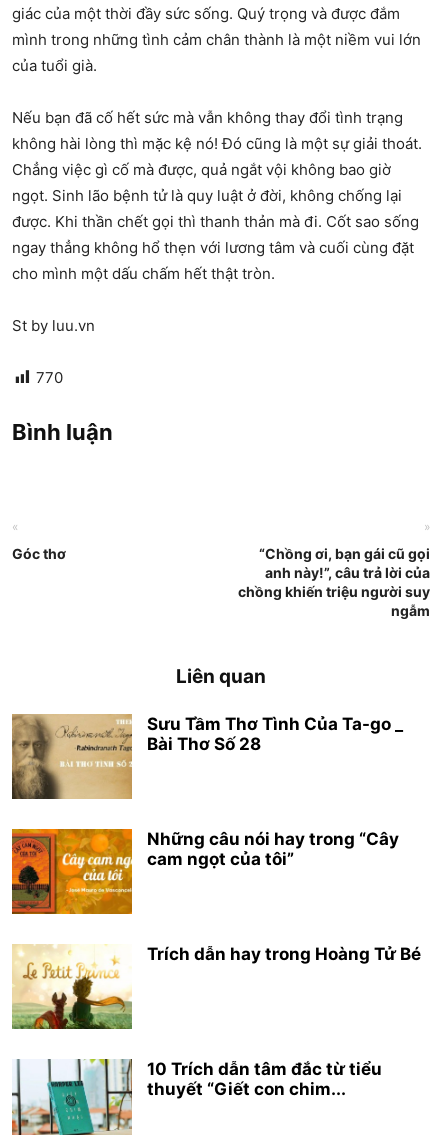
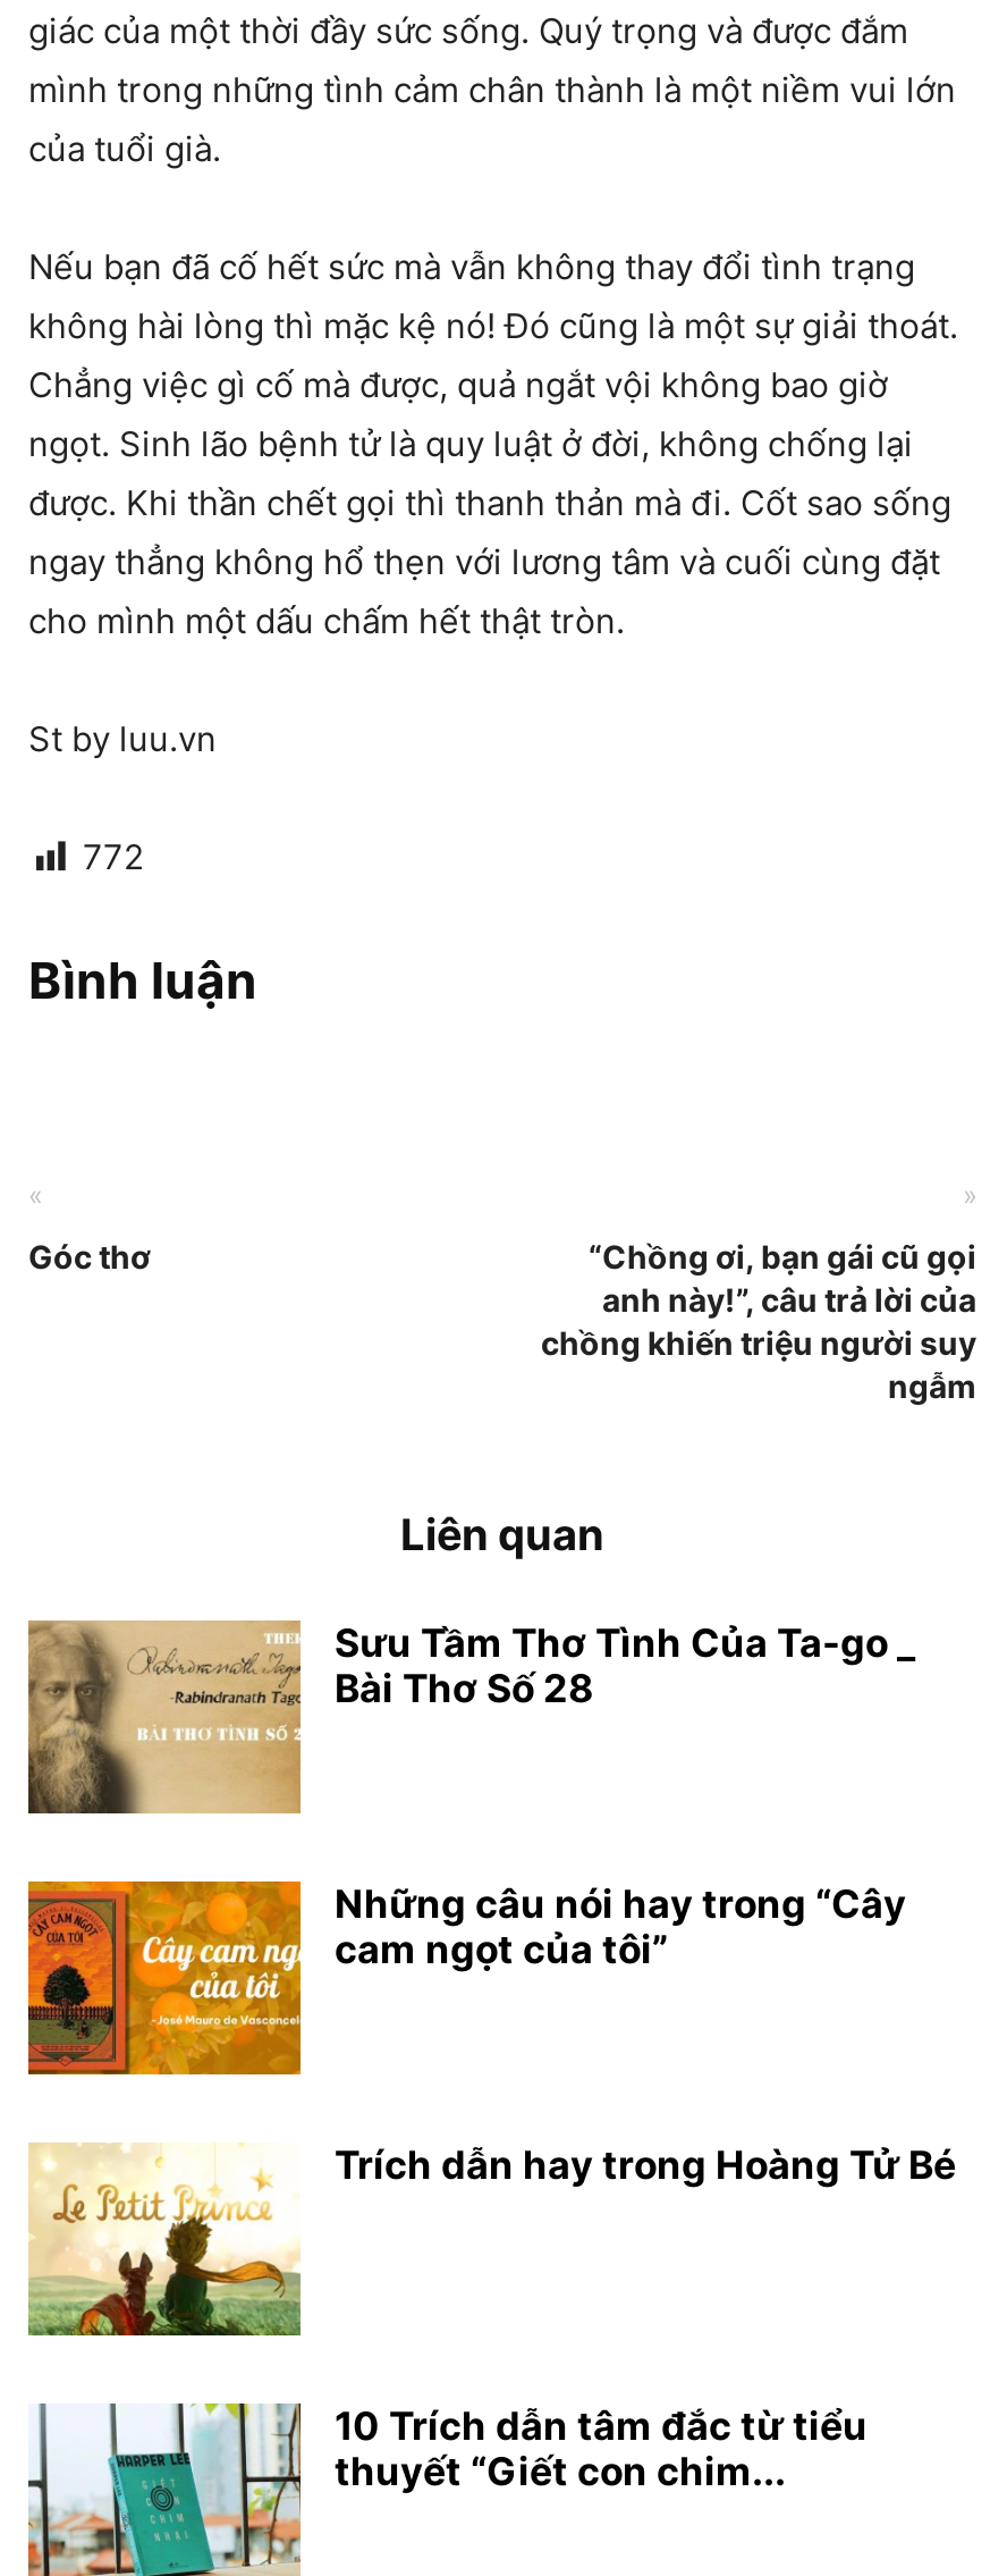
[36,368,63,387] 770 -> [83,836,144,879] 772

